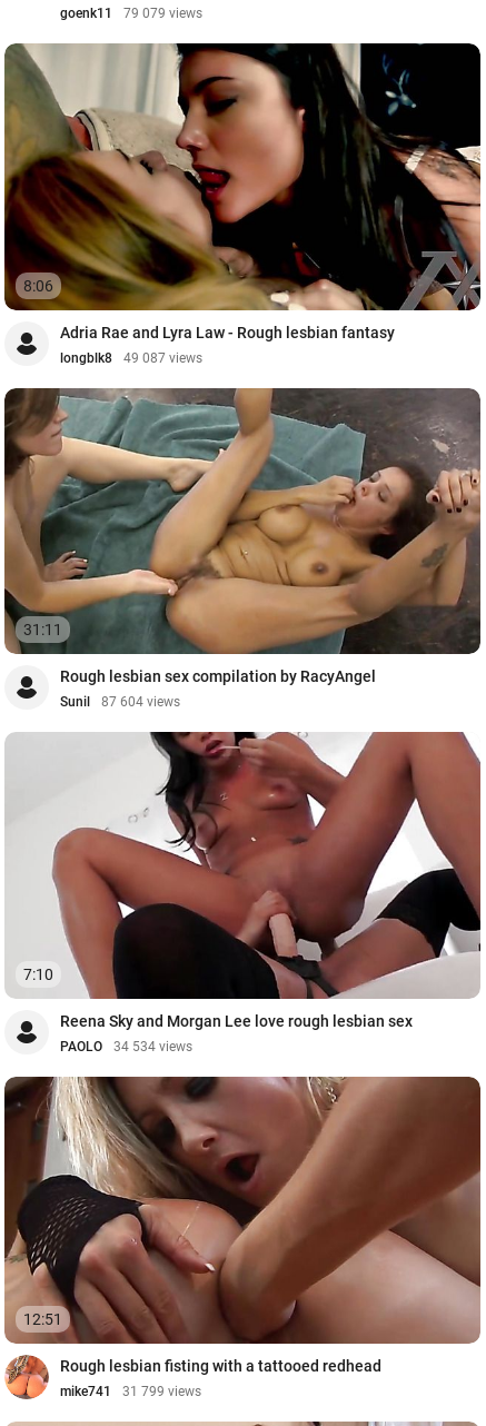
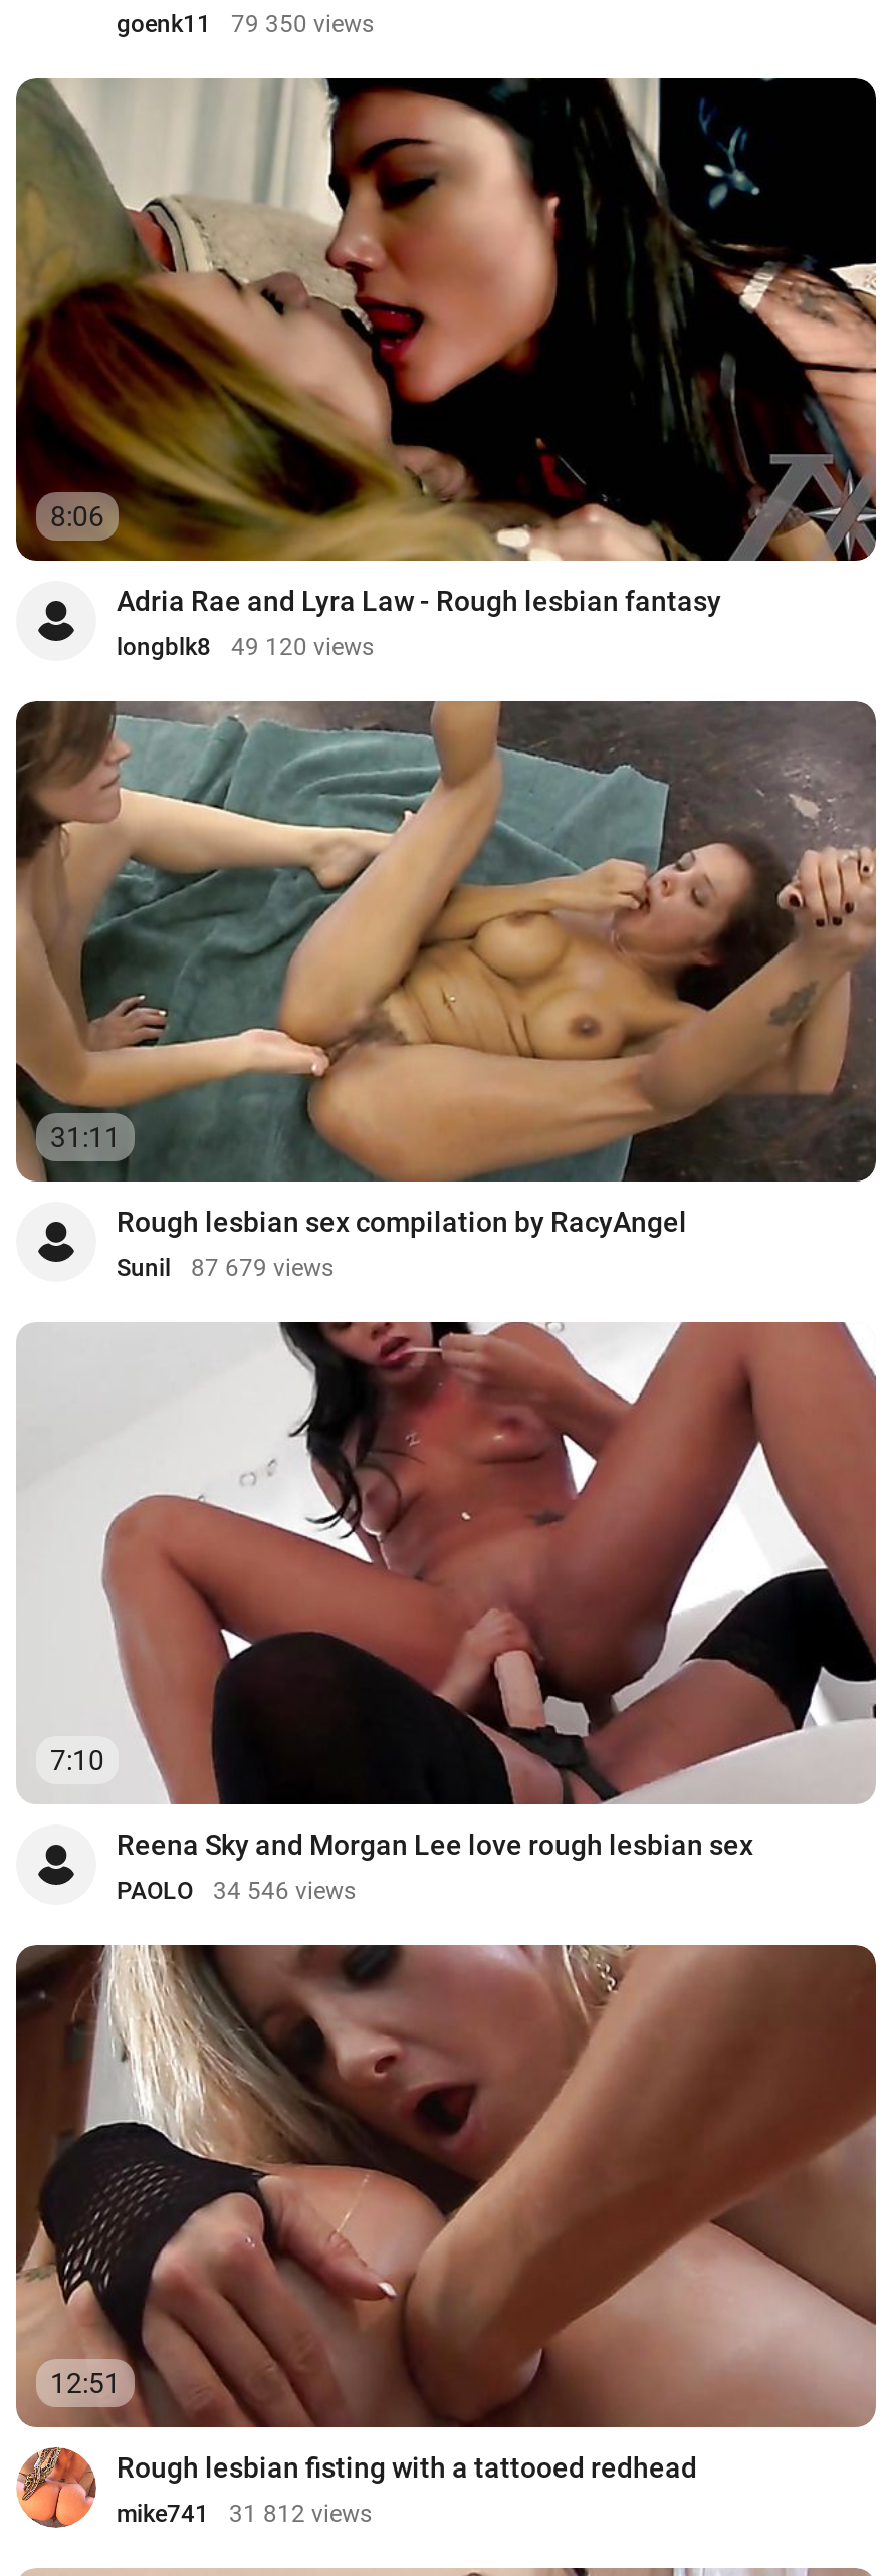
[60,5,202,21] goenk11 79 079 views -> [117,9,374,38] goenk11 79 350 views
[60,350,202,366] longblk8 49 087 views -> [117,632,374,660] longblk8 49 120 views
[60,695,180,710] Sunil 87 604 views -> [117,1255,334,1283] Sunil 87 679 views
[60,1039,192,1055] PAOLO 34 534 views -> [117,1877,356,1905] PAOLO 34 546 views
[60,1384,201,1400] mike741 31 799 views -> [117,2500,372,2528] mike741 31 812 views

